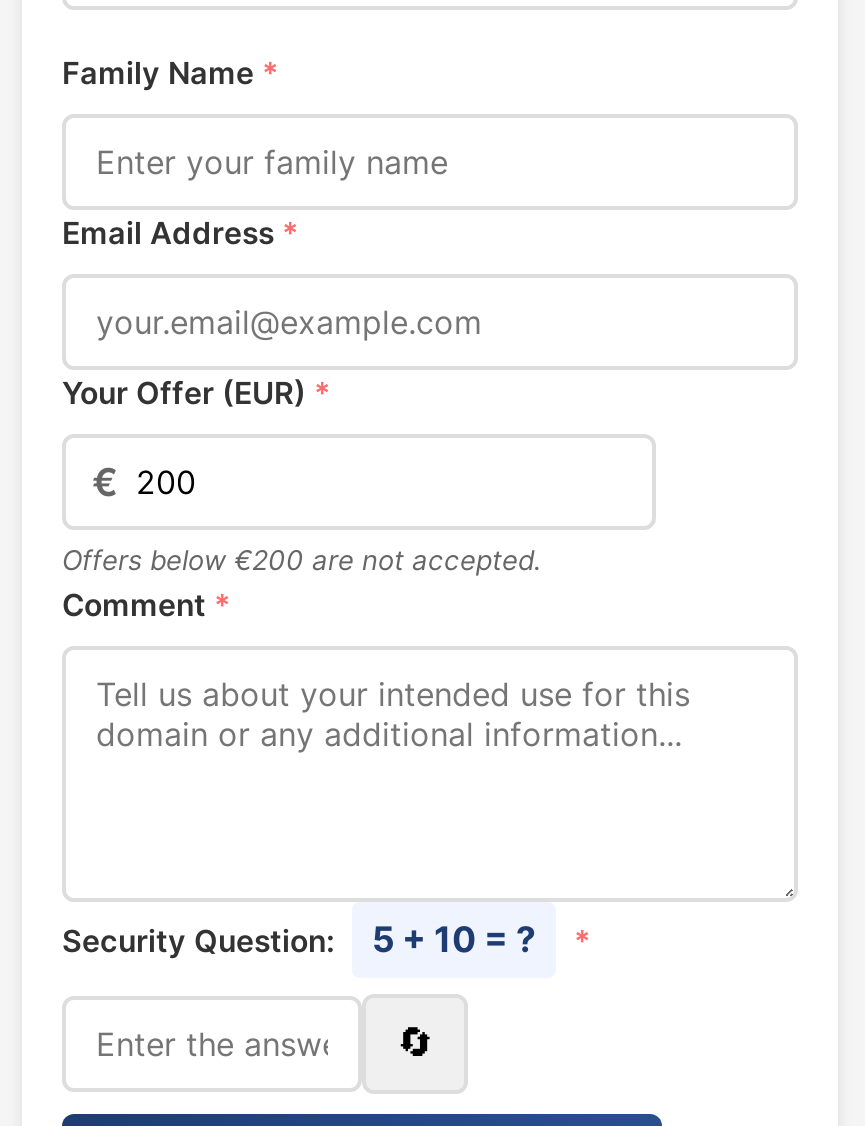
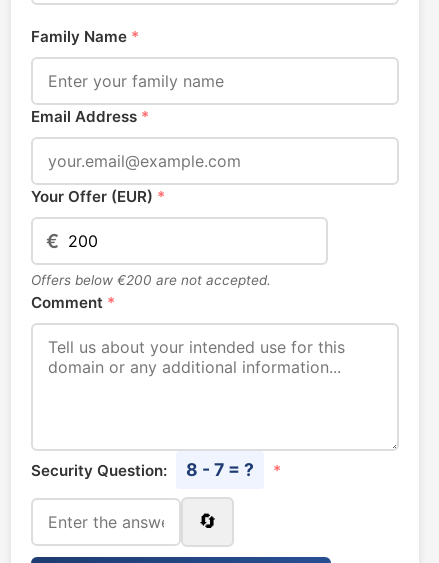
[372,918,536,960] 5 + 10 = ? -> [186,459,254,480] 8 - 7 = ?

